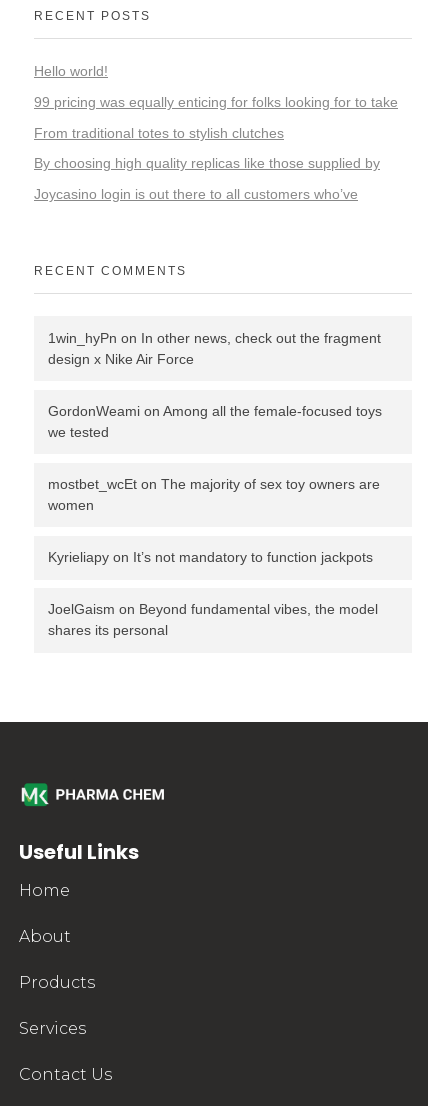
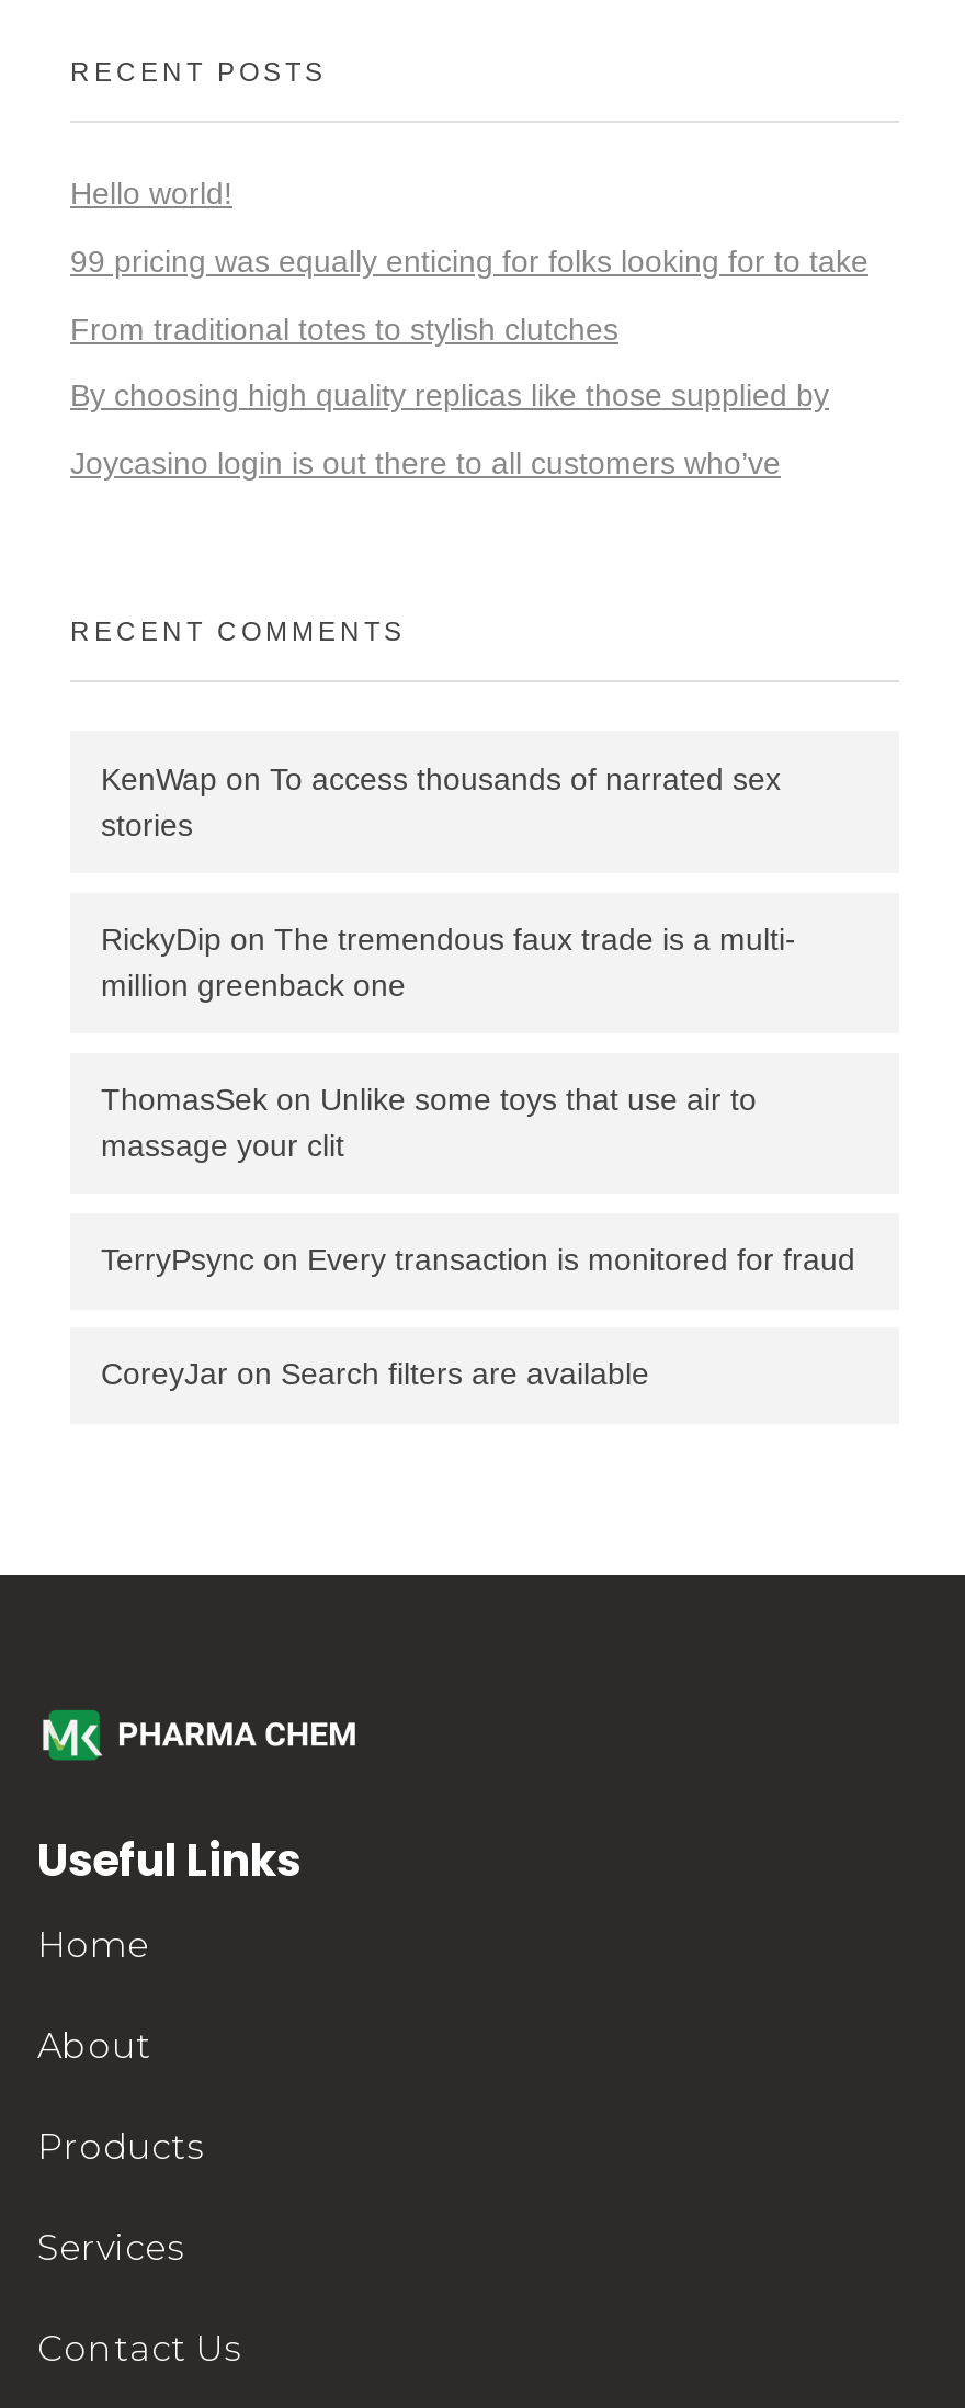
[48,330,381,367] 1win_hyPn on In other news, check out the fragment | design x Nike Air Force -> [101,761,781,842] KenWap on To access thousands of narrated sex | stories
[48,403,382,440] GordonWeami on Among all the female-focused toys | we tested -> [101,921,796,1002] RickyDip on The tremendous faux trade is a multi- | million greenback one
[48,476,380,513] mostbet_wcEt on The majority of sex toy owners are | women -> [101,1082,757,1163] ThomasSek on Unlike some toys that use air to | massage your clit
[48,549,373,565] Kyrieliapy on It’s not mandatory to function jackpots -> [101,1242,855,1277] TerryPsync on Every transaction is monitored for fraud
[48,601,378,638] JoelGaism on Beyond fundamental vibes, the model | shares its personal -> [101,1357,649,1392] CoreyJar on Search filters are available

